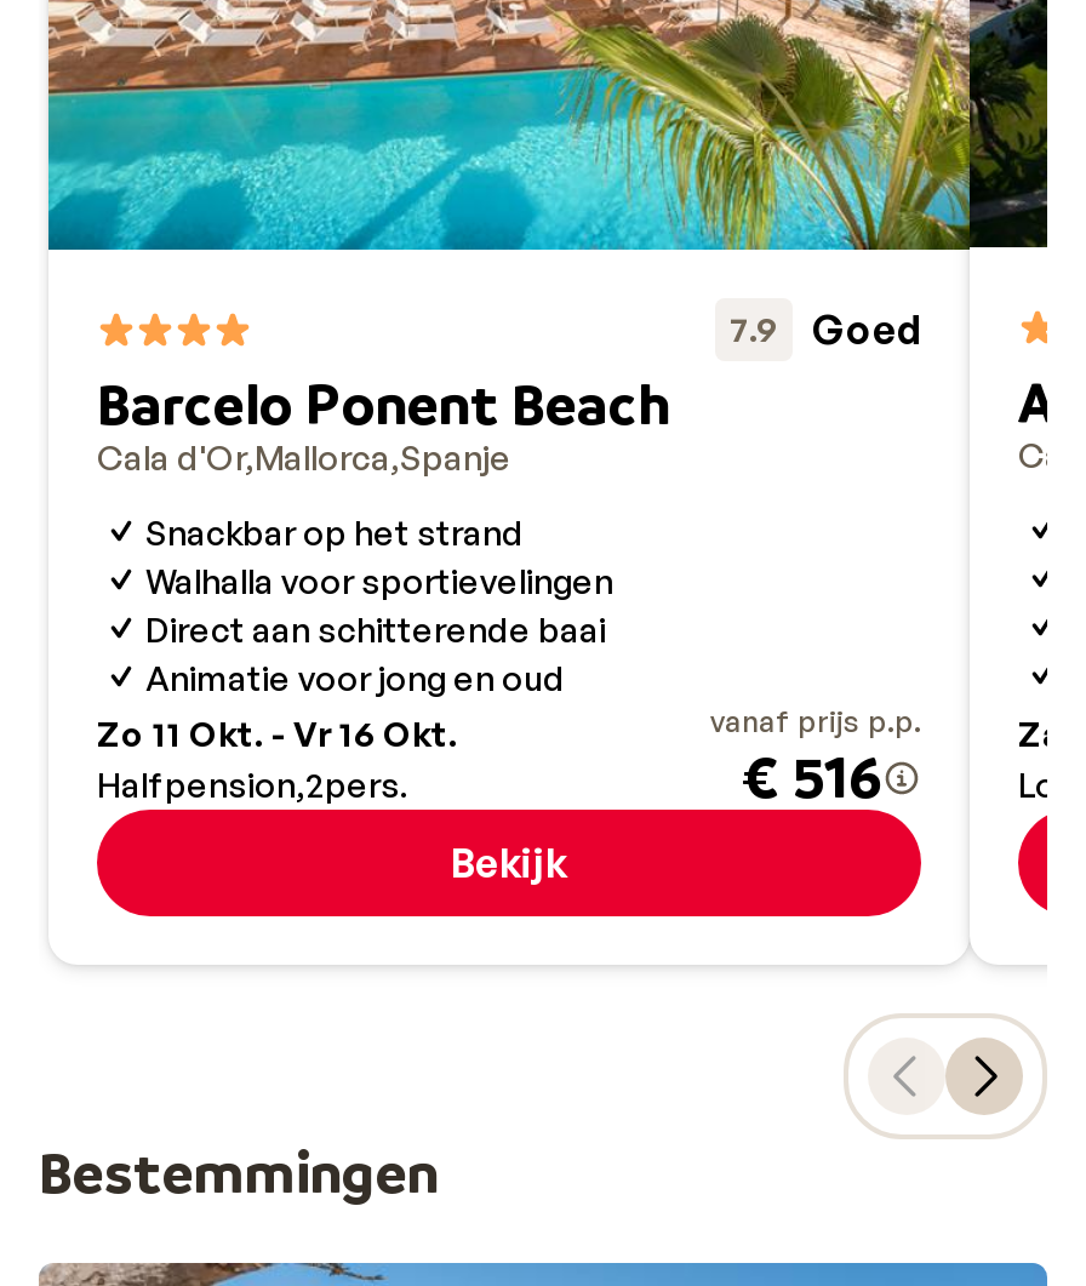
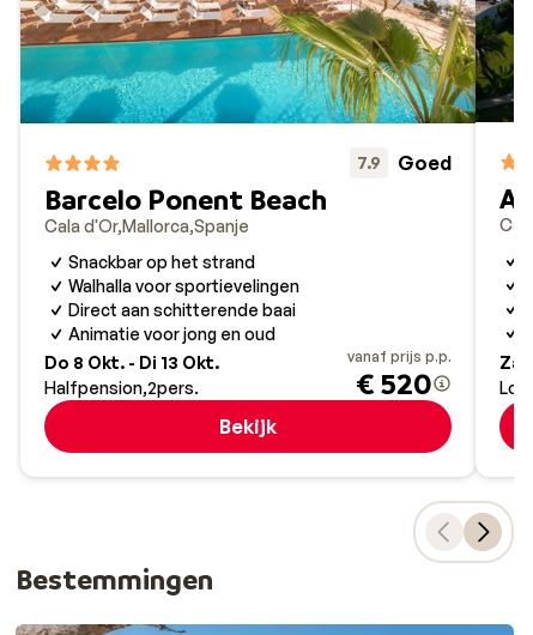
[97,713,458,755] Zo 11 Okt. - Vr 16 Okt. -> [44,352,219,373] Do 8 Okt. - Di 13 Okt.
[742,743,882,813] € 516 -> [356,367,432,401] € 520

